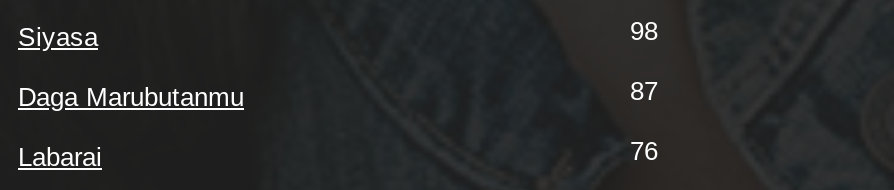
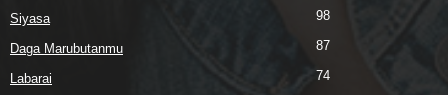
[630,136,658,166] 76 -> [316,68,330,83] 74

